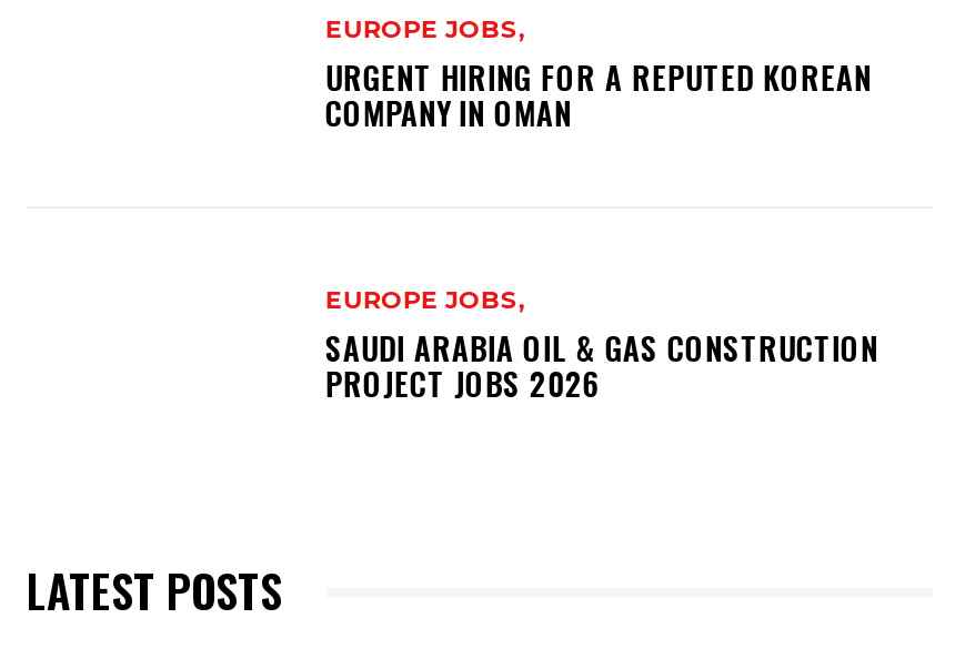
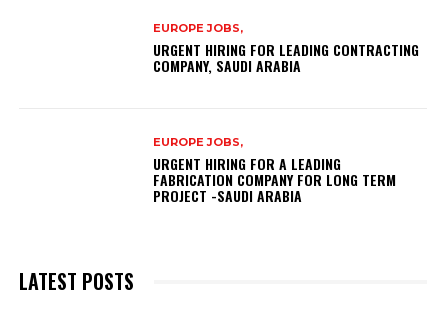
[325,53,871,135] URGENT HIRING FOR A REPUTED KOREAN | COMPANY IN OMAN -> [153,39,419,76] URGENT HIRING FOR LEADING CONTRACTING | COMPANY, SAUDI ARABIA
[325,324,878,406] SAUDI ARABIA OIL & GAS CONSTRUCTION | PROJECT JOBS 2026 -> [153,153,396,206] URGENT HIRING FOR A LEADING | FABRICATION COMPANY FOR LONG TERM | PROJECT -SAUDI ARABIA

